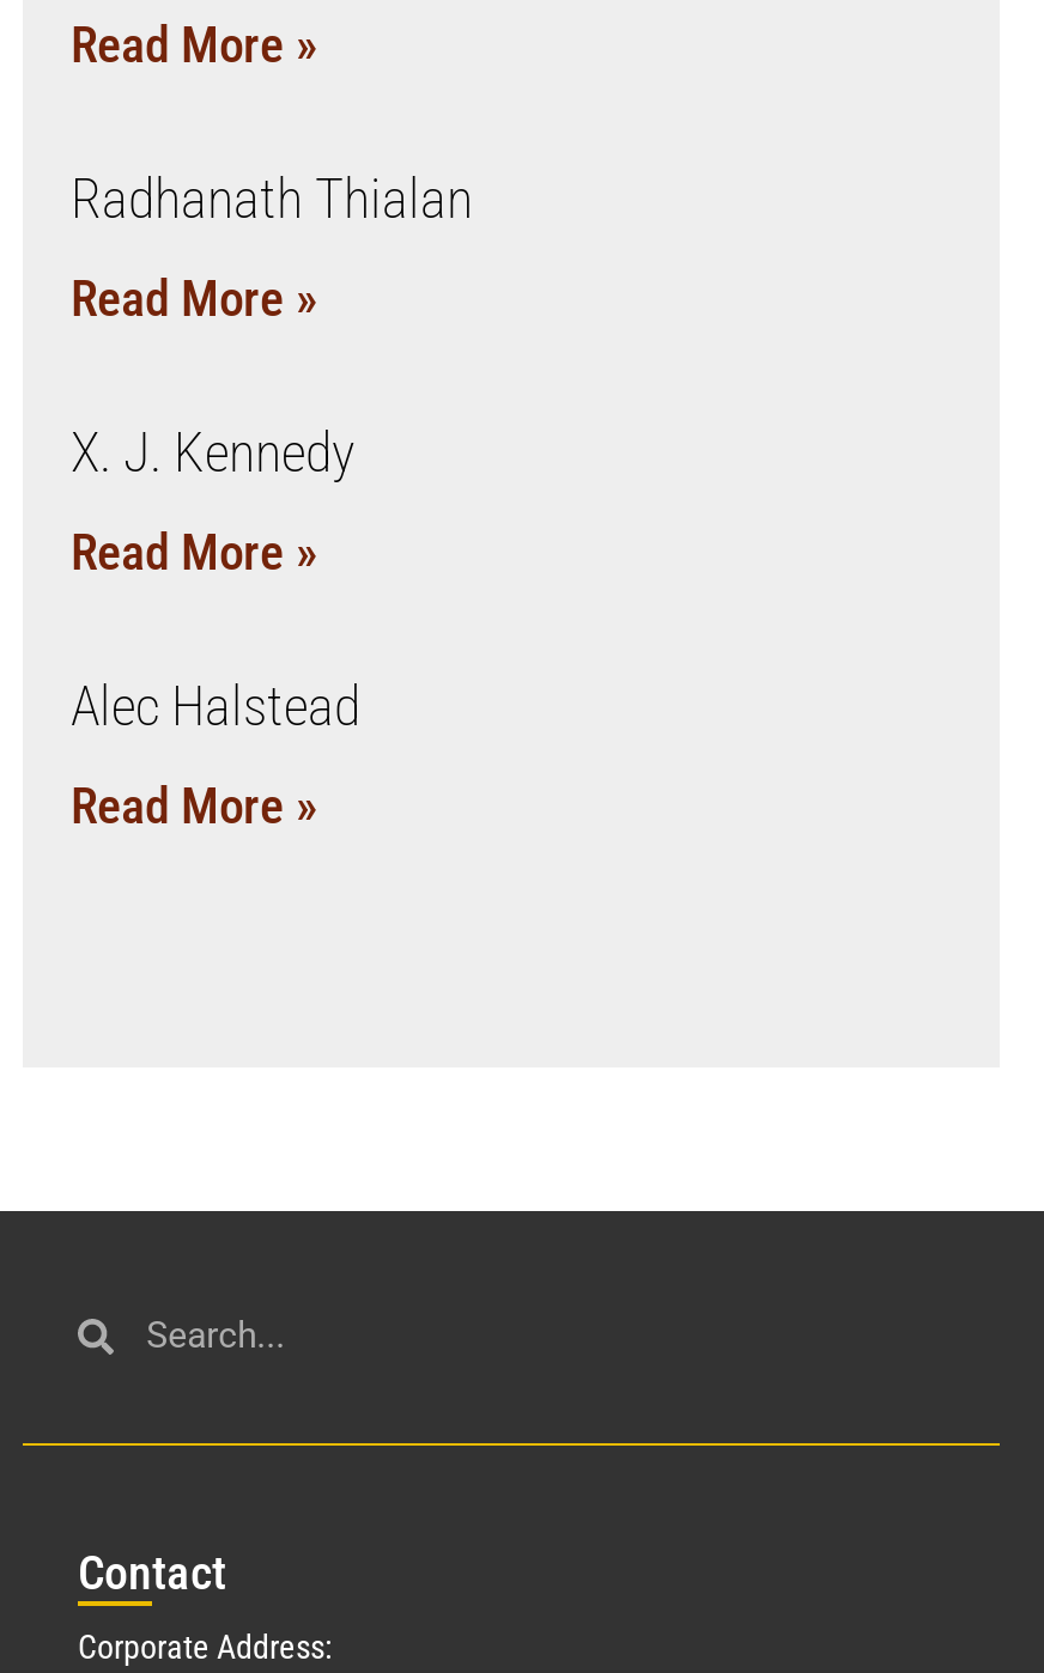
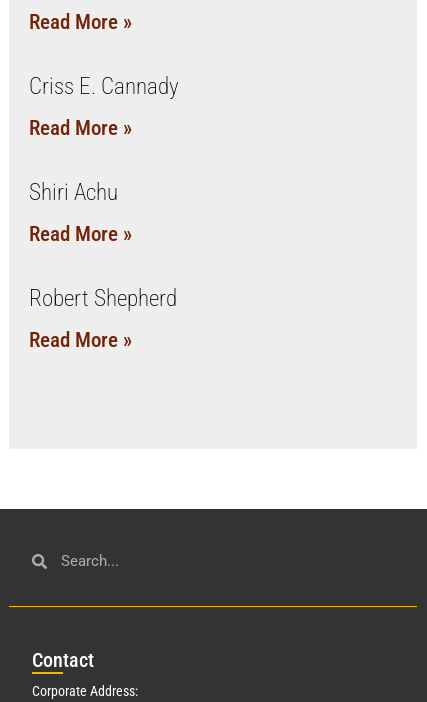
[71,168,473,232] Radhanath Thialan -> [29,73,179,100] Criss E. Cannady
[71,421,356,486] X. J. Kennedy -> [29,179,118,206] Shiri Achu
[71,675,360,740] Alec Halstead -> [29,285,177,312] Robert Shepherd

